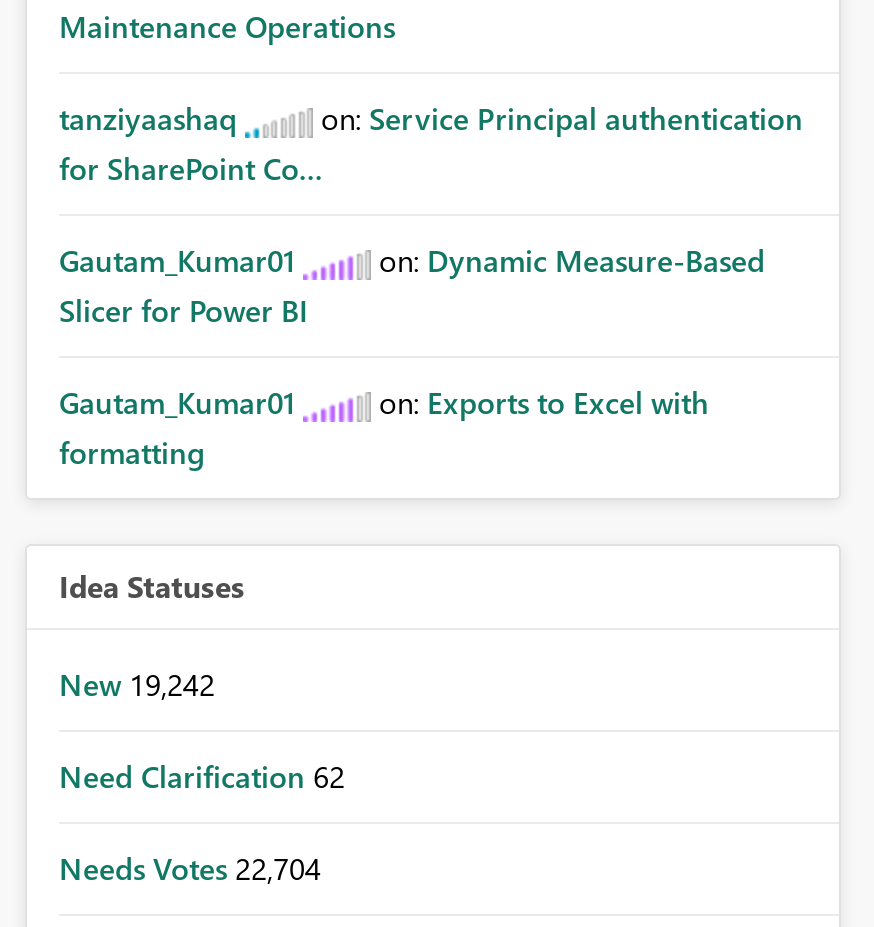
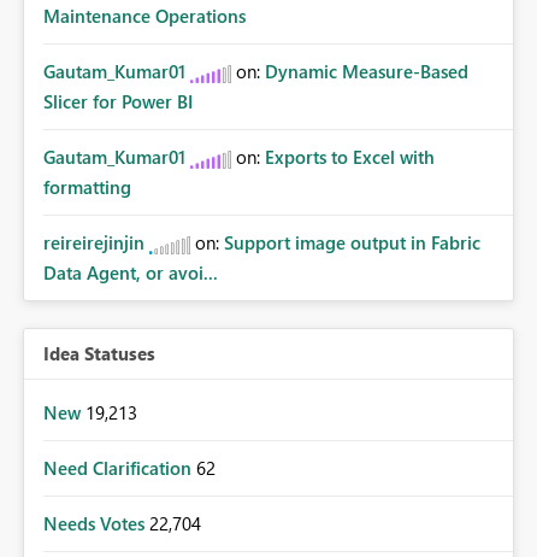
[59,98,803,188] tanziyaashaq | on: Service Principal authentication | for SharePoint Co... -> none
moved [59,240,765,472] -> [43,59,468,199]: Gautam_Kumar01 | on: Dynamic Measure-Based | Slicer for Power BI | Gautam_Kumar01 | on: Exports to Excel with | formatting
none -> [43,230,480,285] reireirejinjin | on: Support image output in Fabric | Data Agent, or avoi...
[59,664,215,704] New 19,242 -> [43,400,137,424] New 19,213

